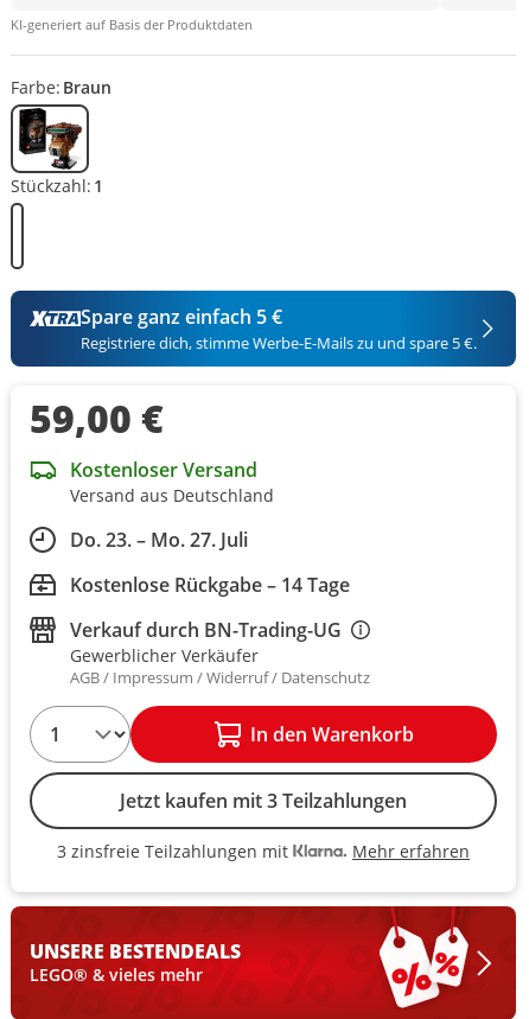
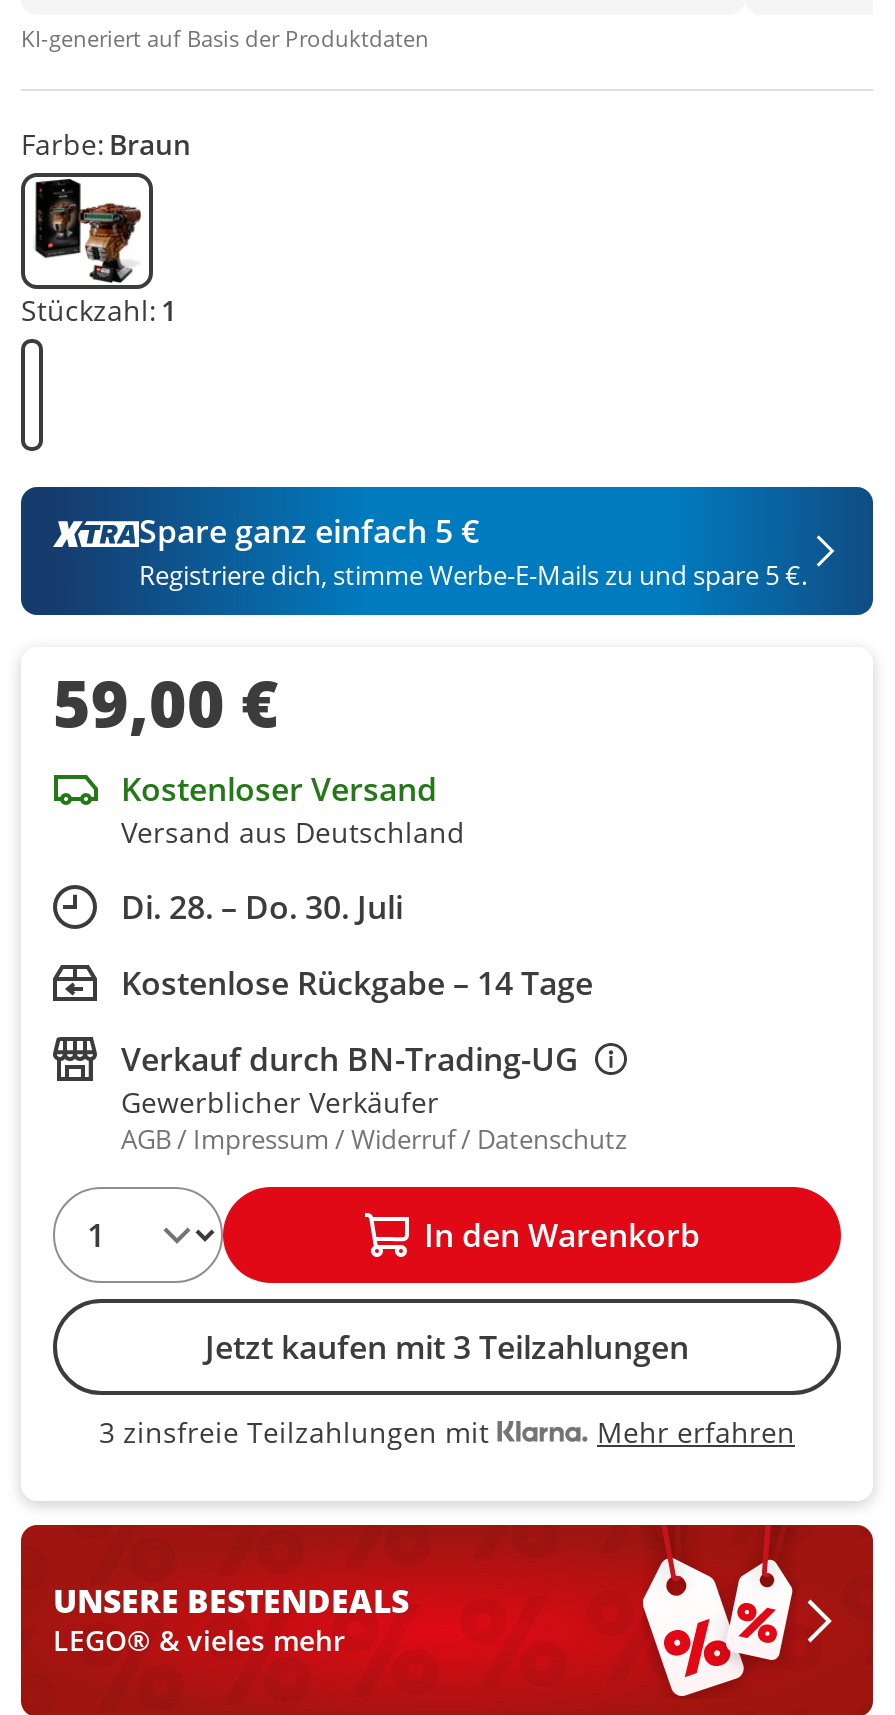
[70,527,248,553] Do. 23. – Mo. 27. Juli -> [121,885,403,929] Di. 28. – Do. 30. Juli

